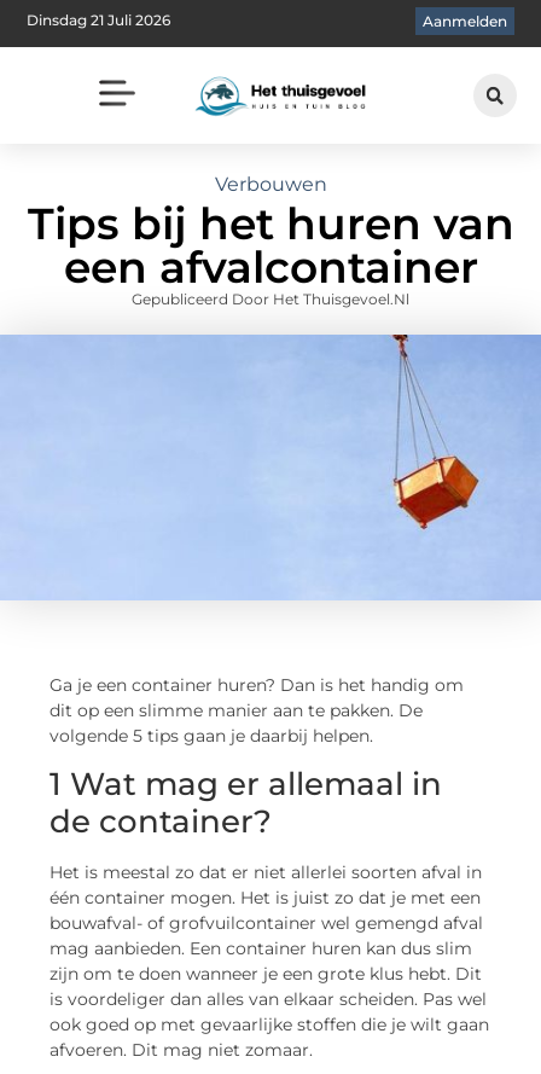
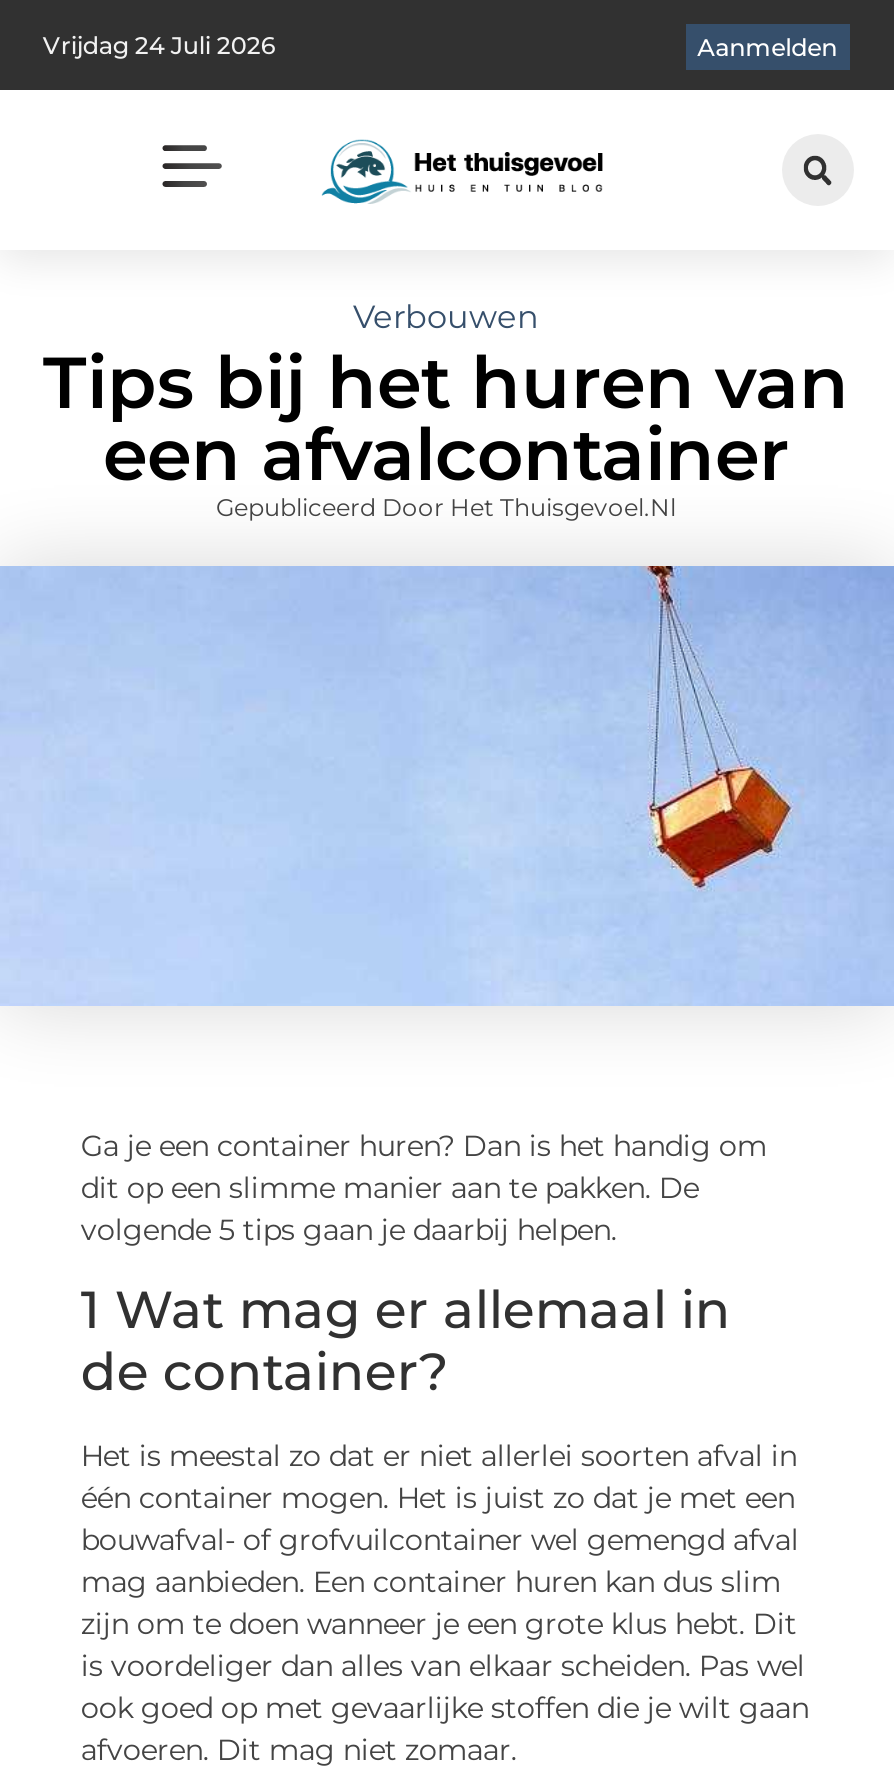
[27,10,171,29] Dinsdag 21 Juli 2026 -> [43,29,275,59] Vrijdag 24 Juli 2026

